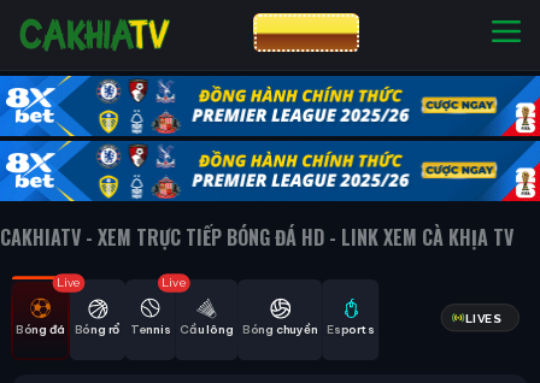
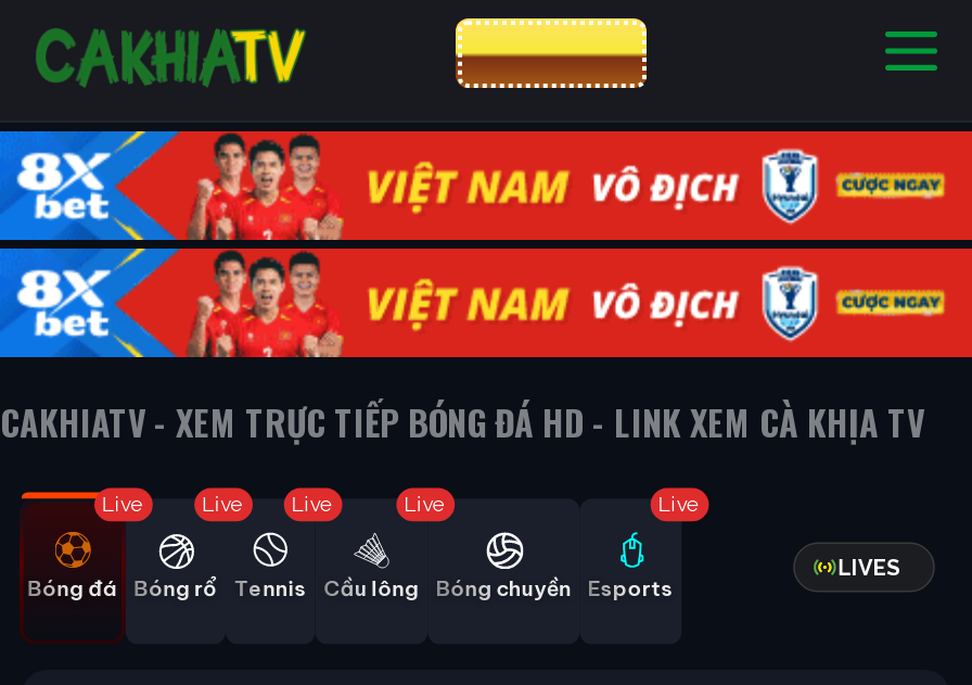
[5,75,536,202] [image] -> [11,129,965,359] [image]
none -> [202,491,245,514] Live
none -> [404,491,447,514] Live
none -> [658,491,702,514] Live

